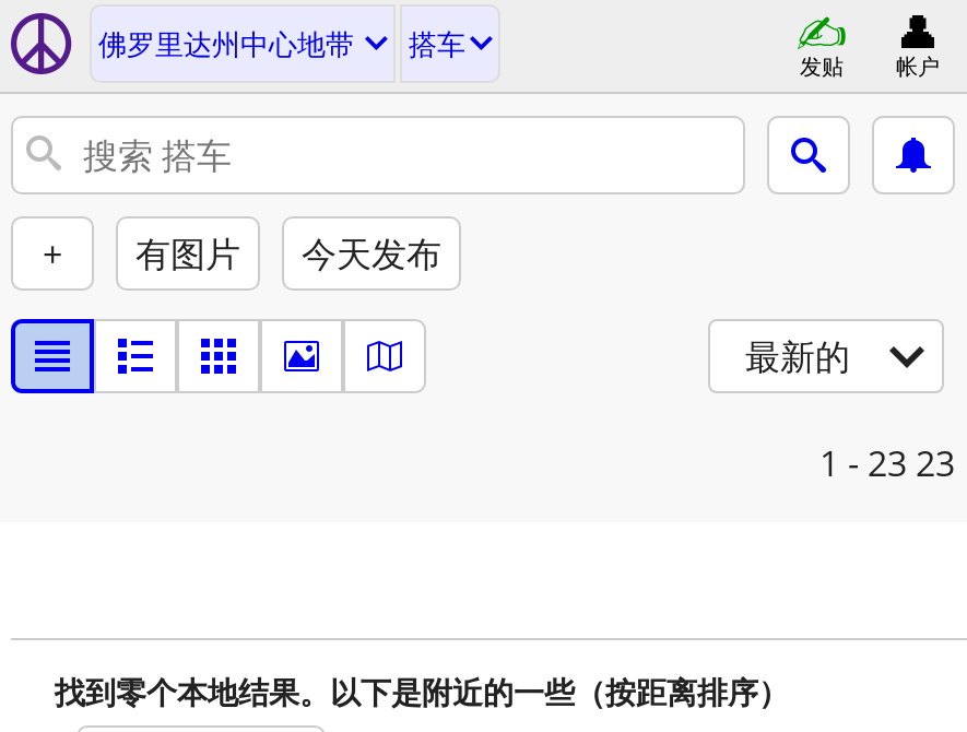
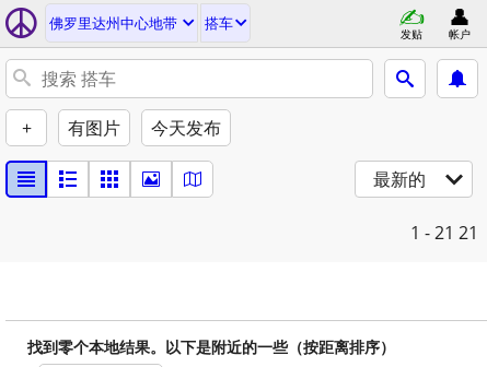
[819,439,955,487] 1 - 23 23 -> [410,221,478,245] 1 - 21 21

